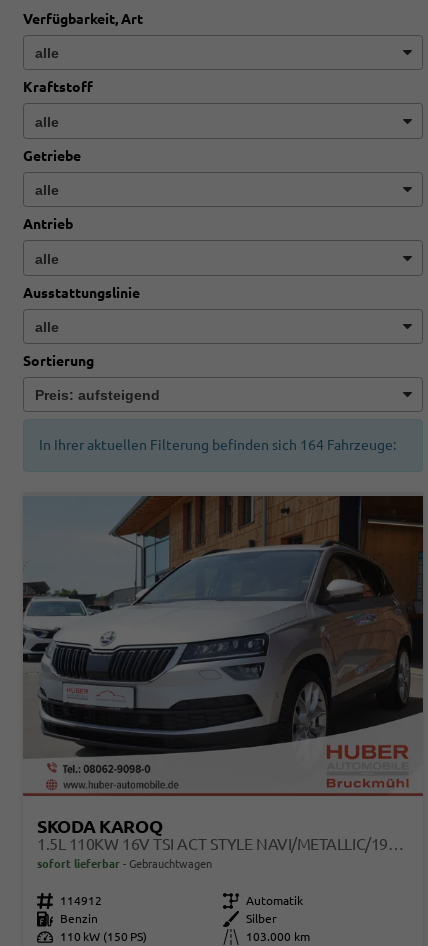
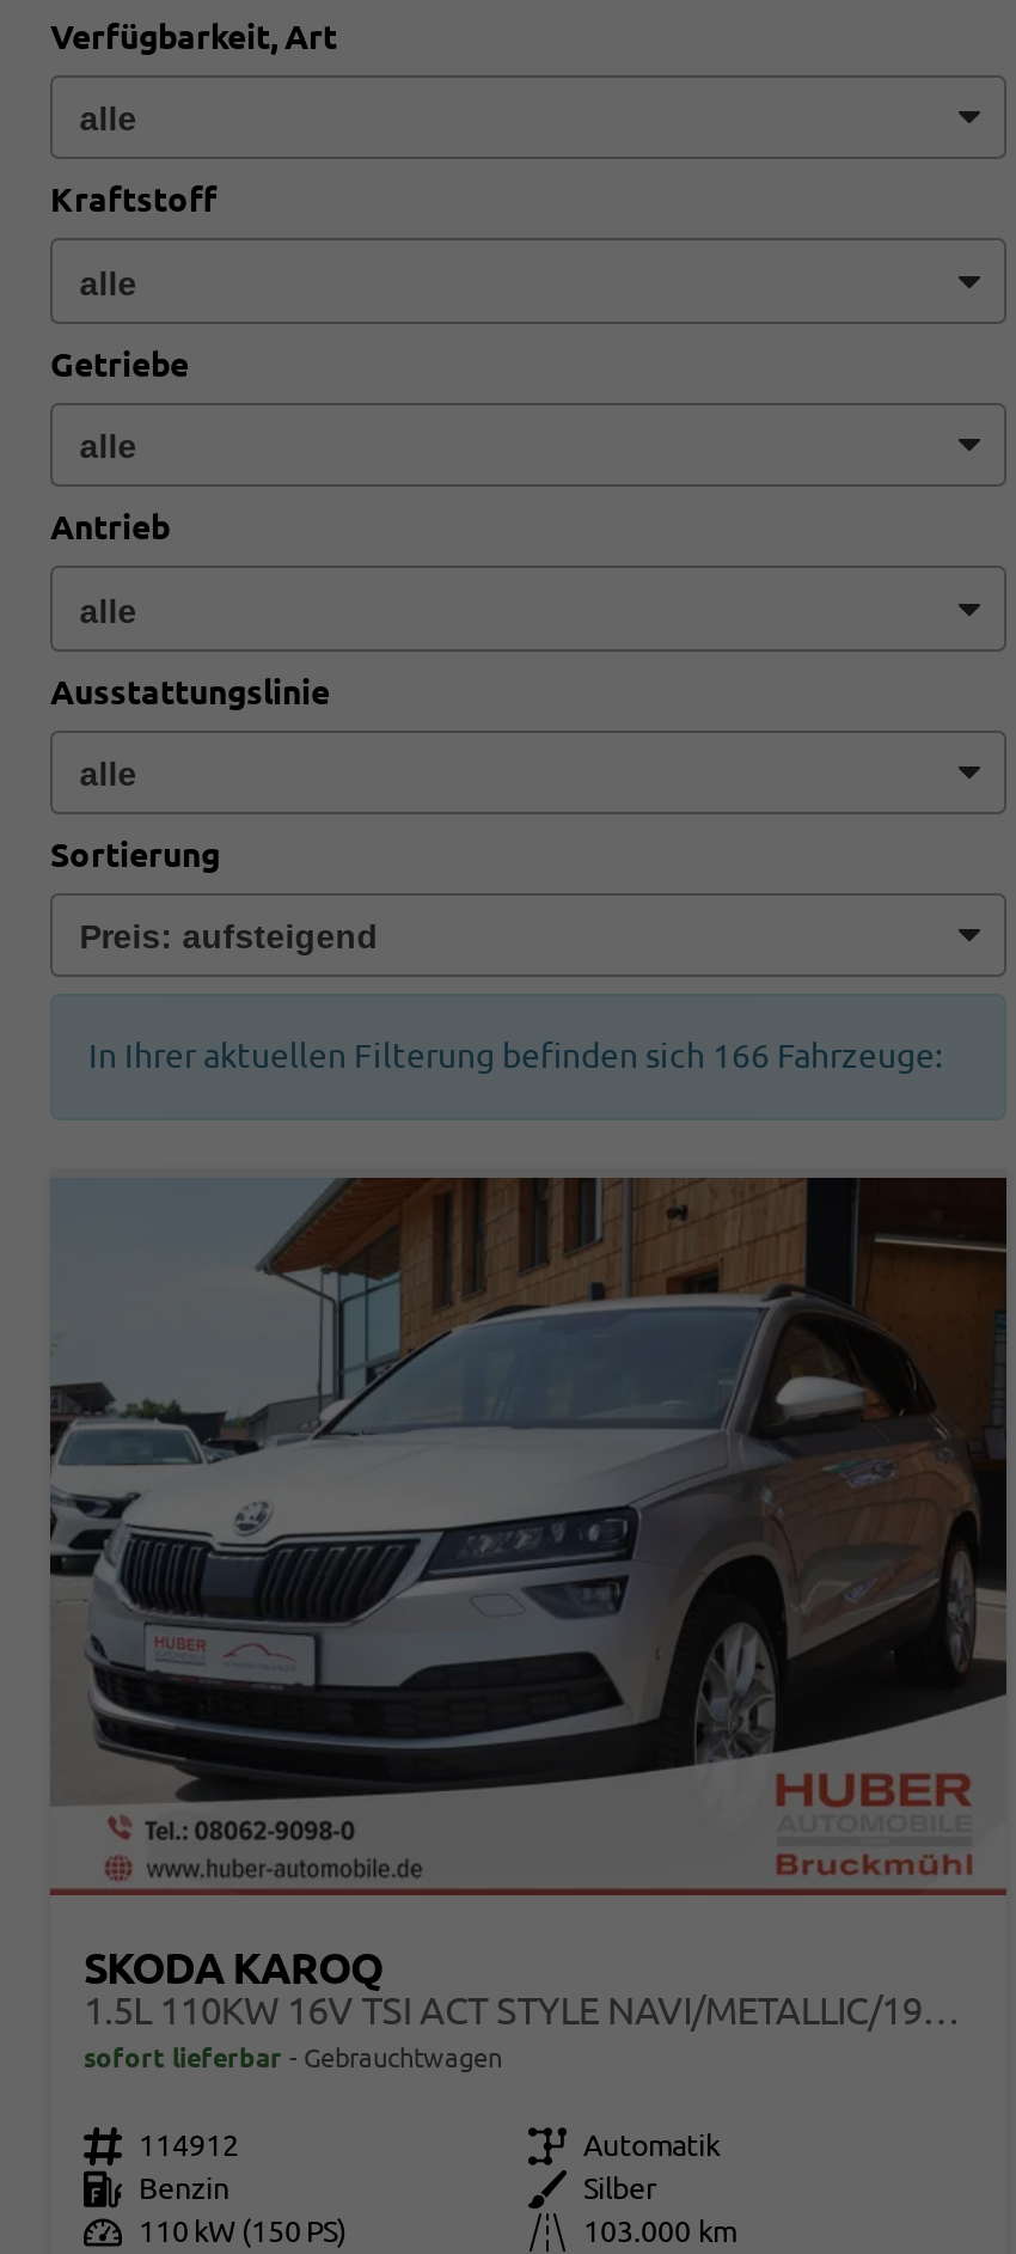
[39,437,396,453] In Ihrer aktuellen Filterung befinden sich 164 Fahrzeuge: -> [88,1037,942,1076] In Ihrer aktuellen Filterung befinden sich 166 Fahrzeuge:

